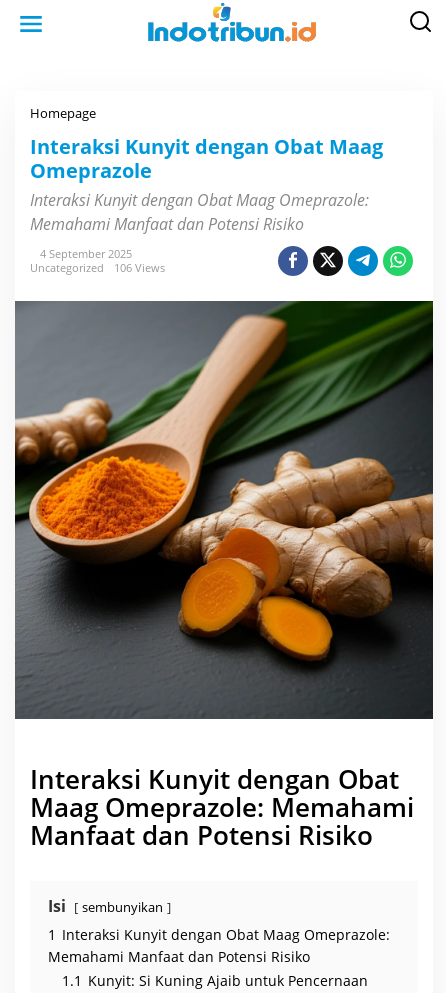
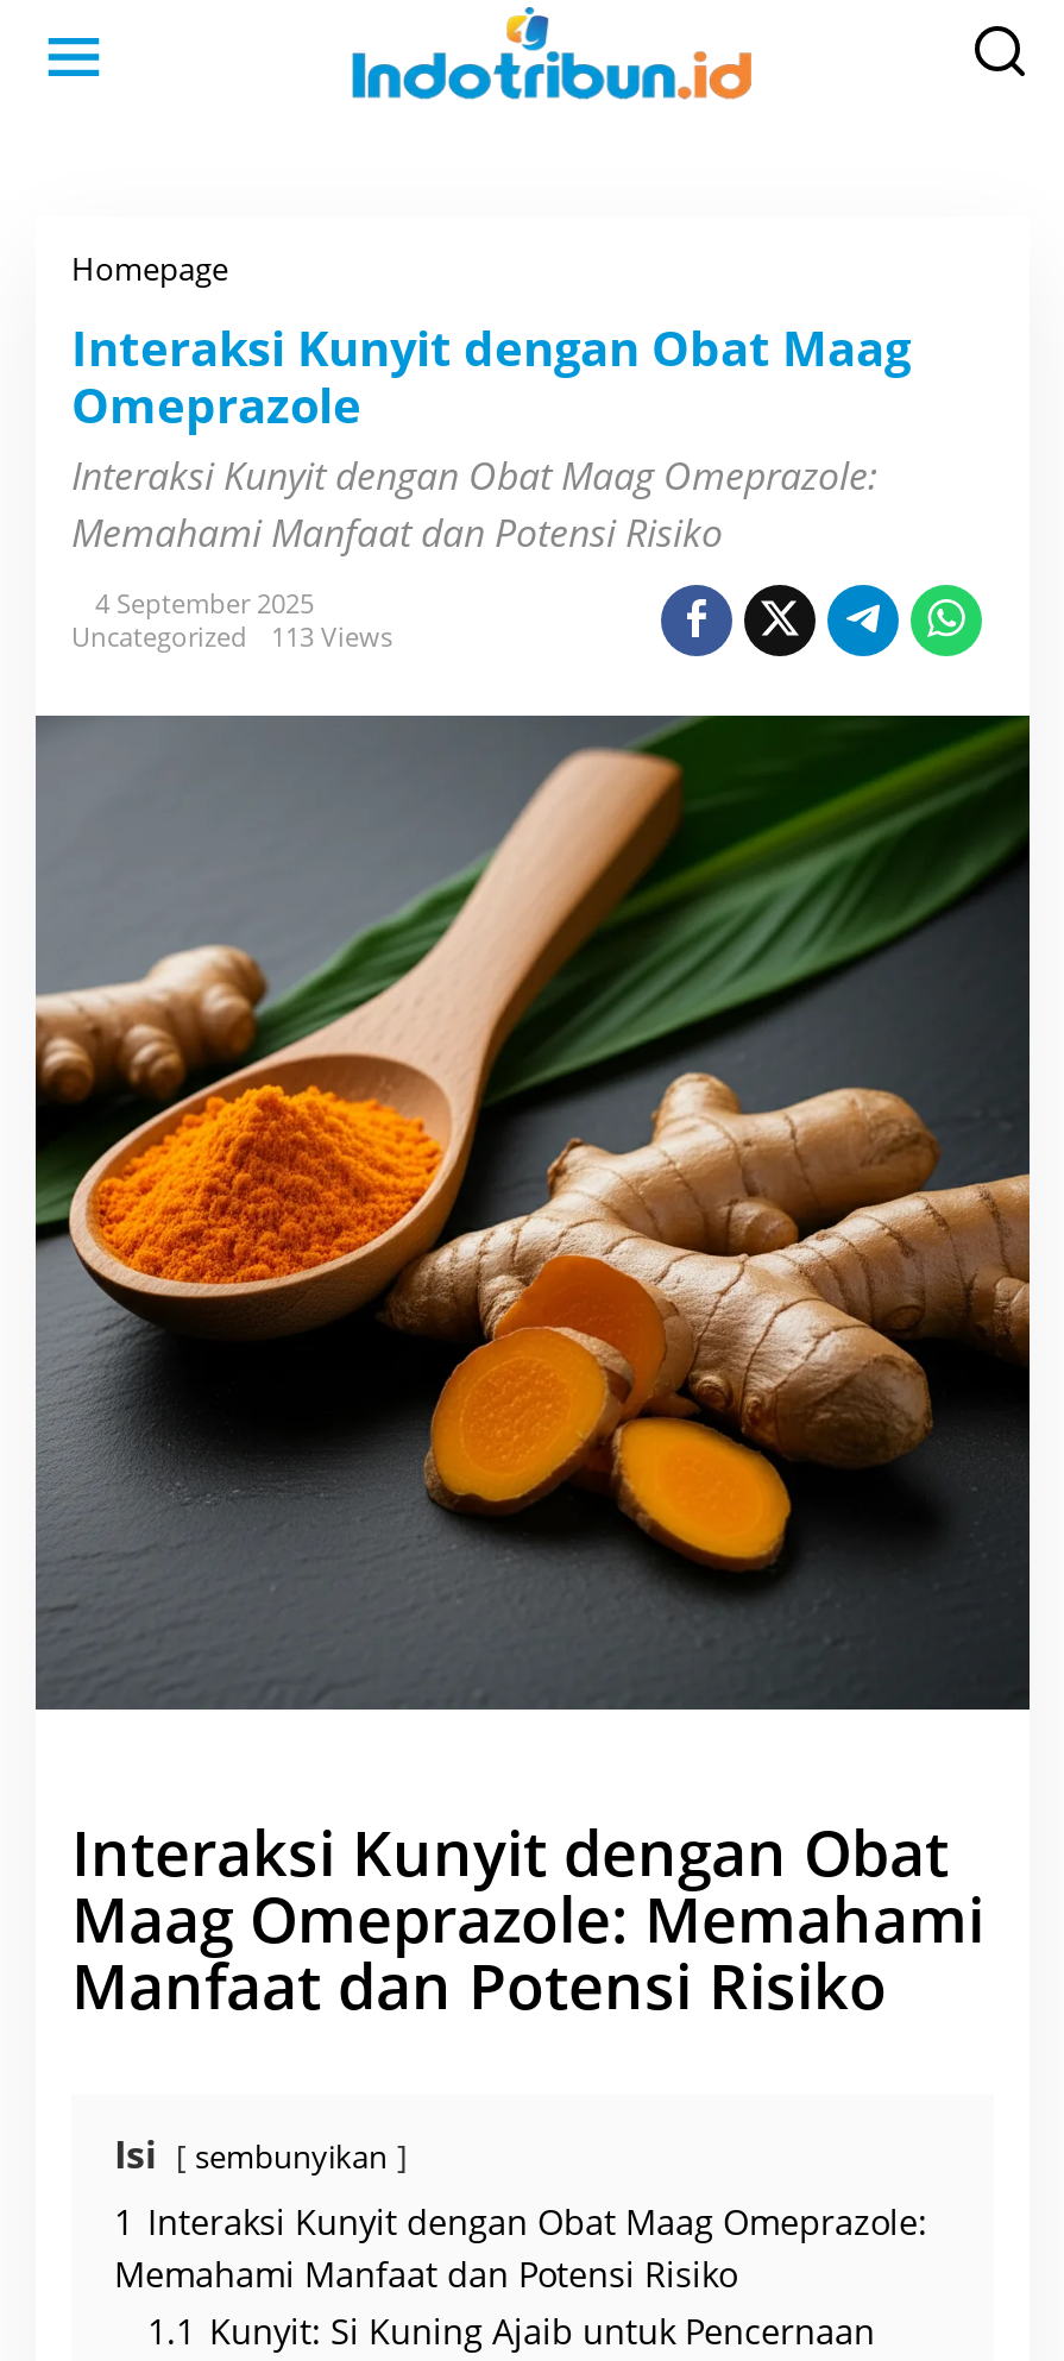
[114,260,165,275] 106 Views -> [271,618,392,654] 113 Views

